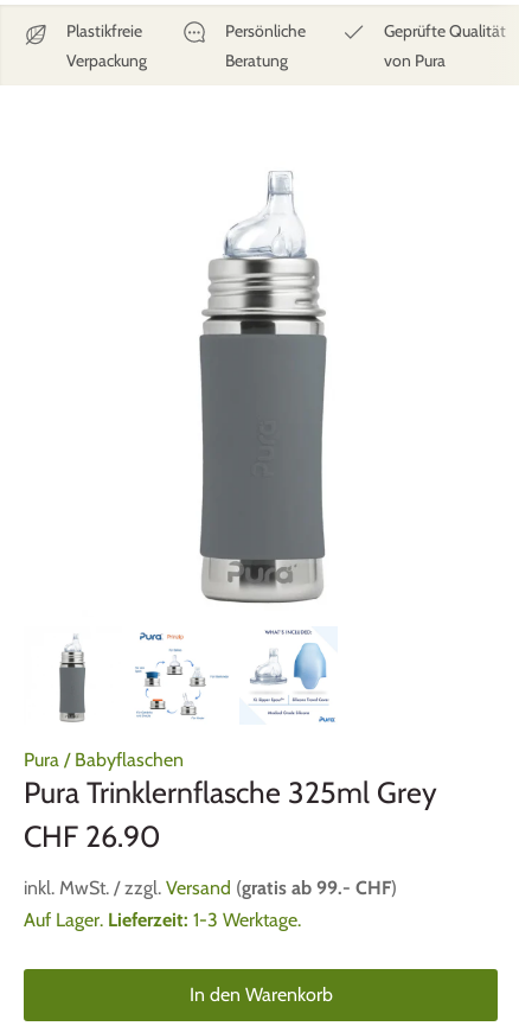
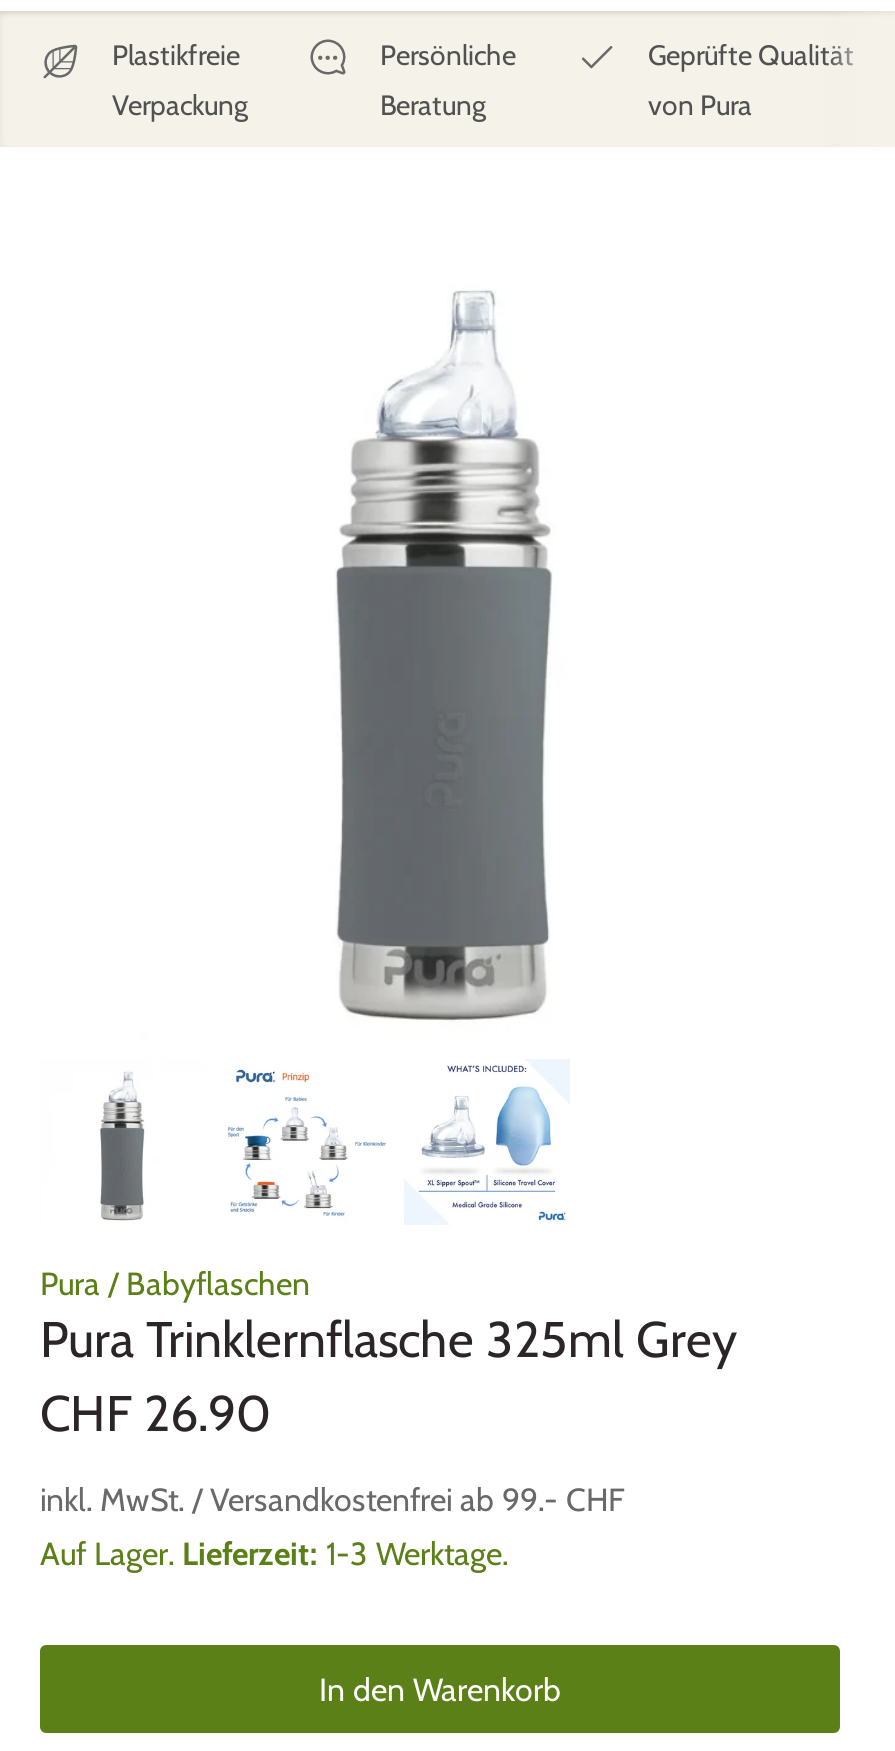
[24,876,397,899] inkl. MwSt. / zzgl. Versand (gratis ab 99.- CHF) -> [40,1481,624,1519] inkl. MwSt. / Versandkostenfrei ab 99.- CHF

